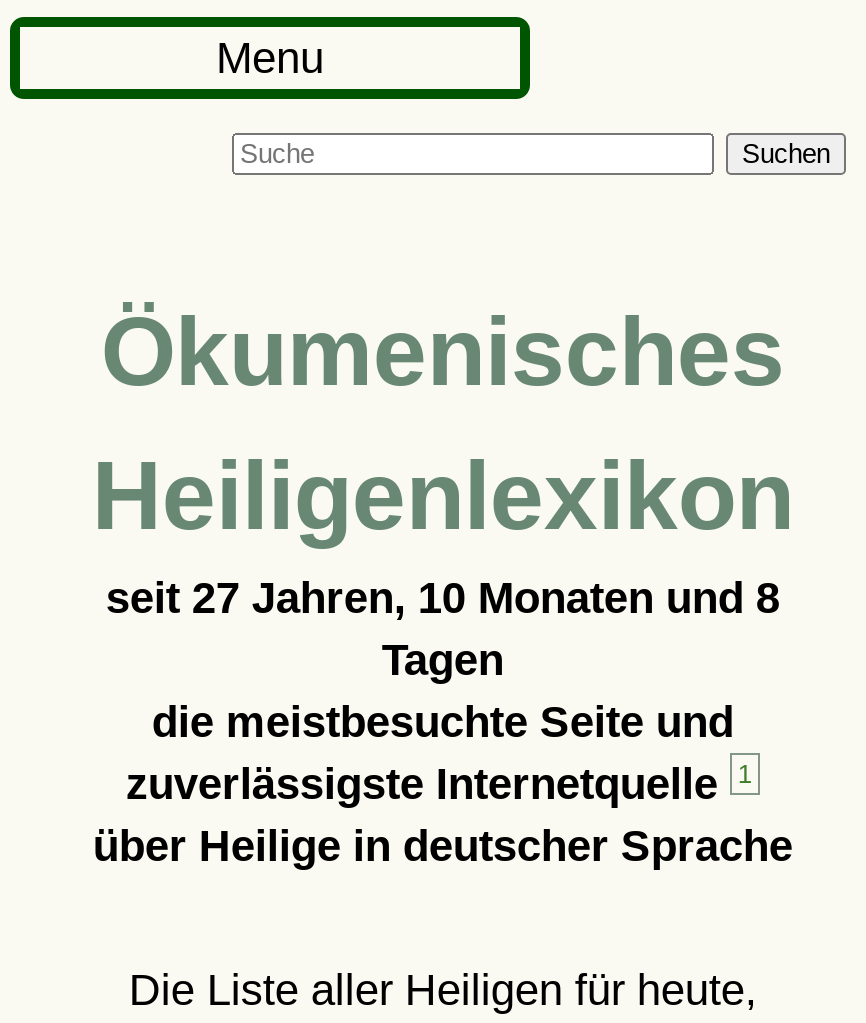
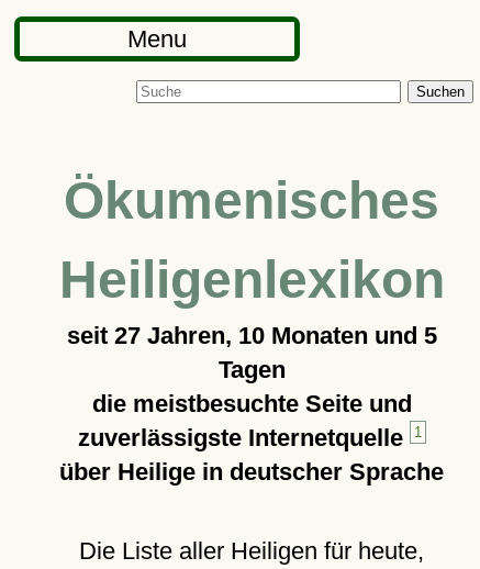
[106,573,780,623] seit 27 Jahren, 10 Monaten und 8 -> [67,322,437,349] seit 27 Jahren, 10 Monaten und 5

